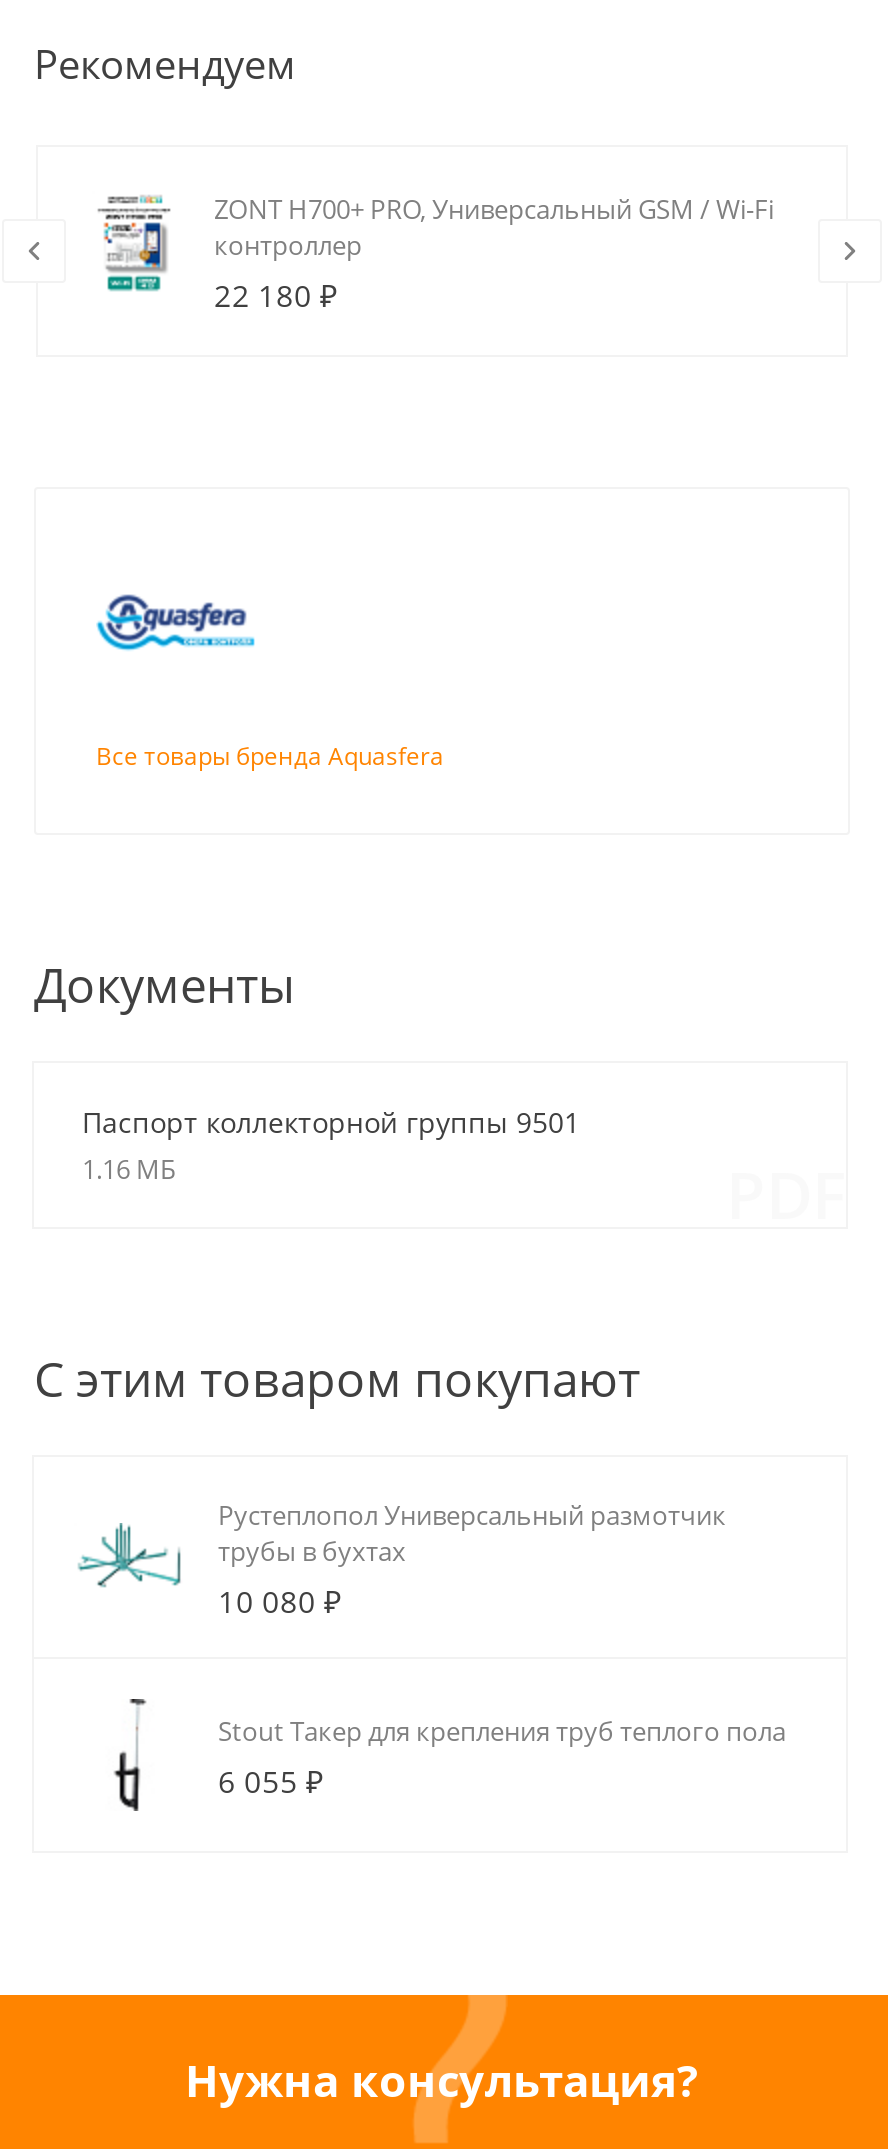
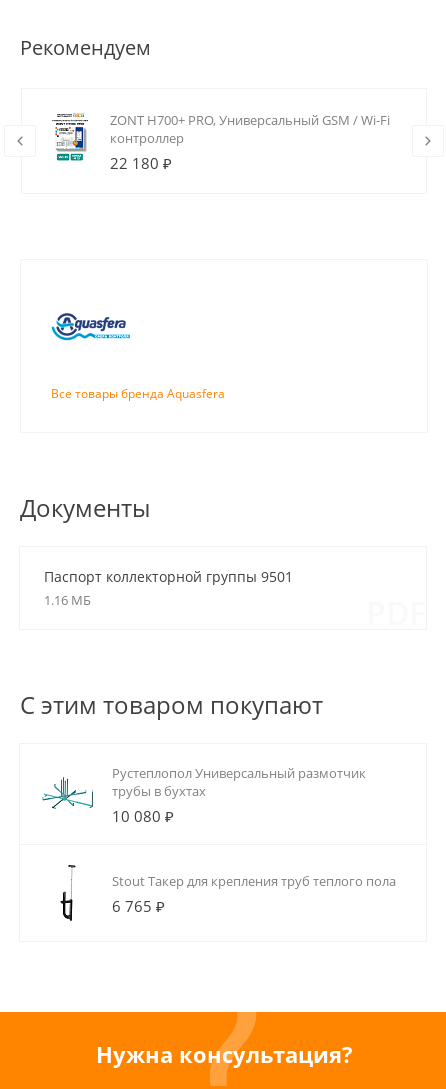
[218,1762,324,1802] 6 055 ₽ -> [112,896,165,916] 6 765 ₽

